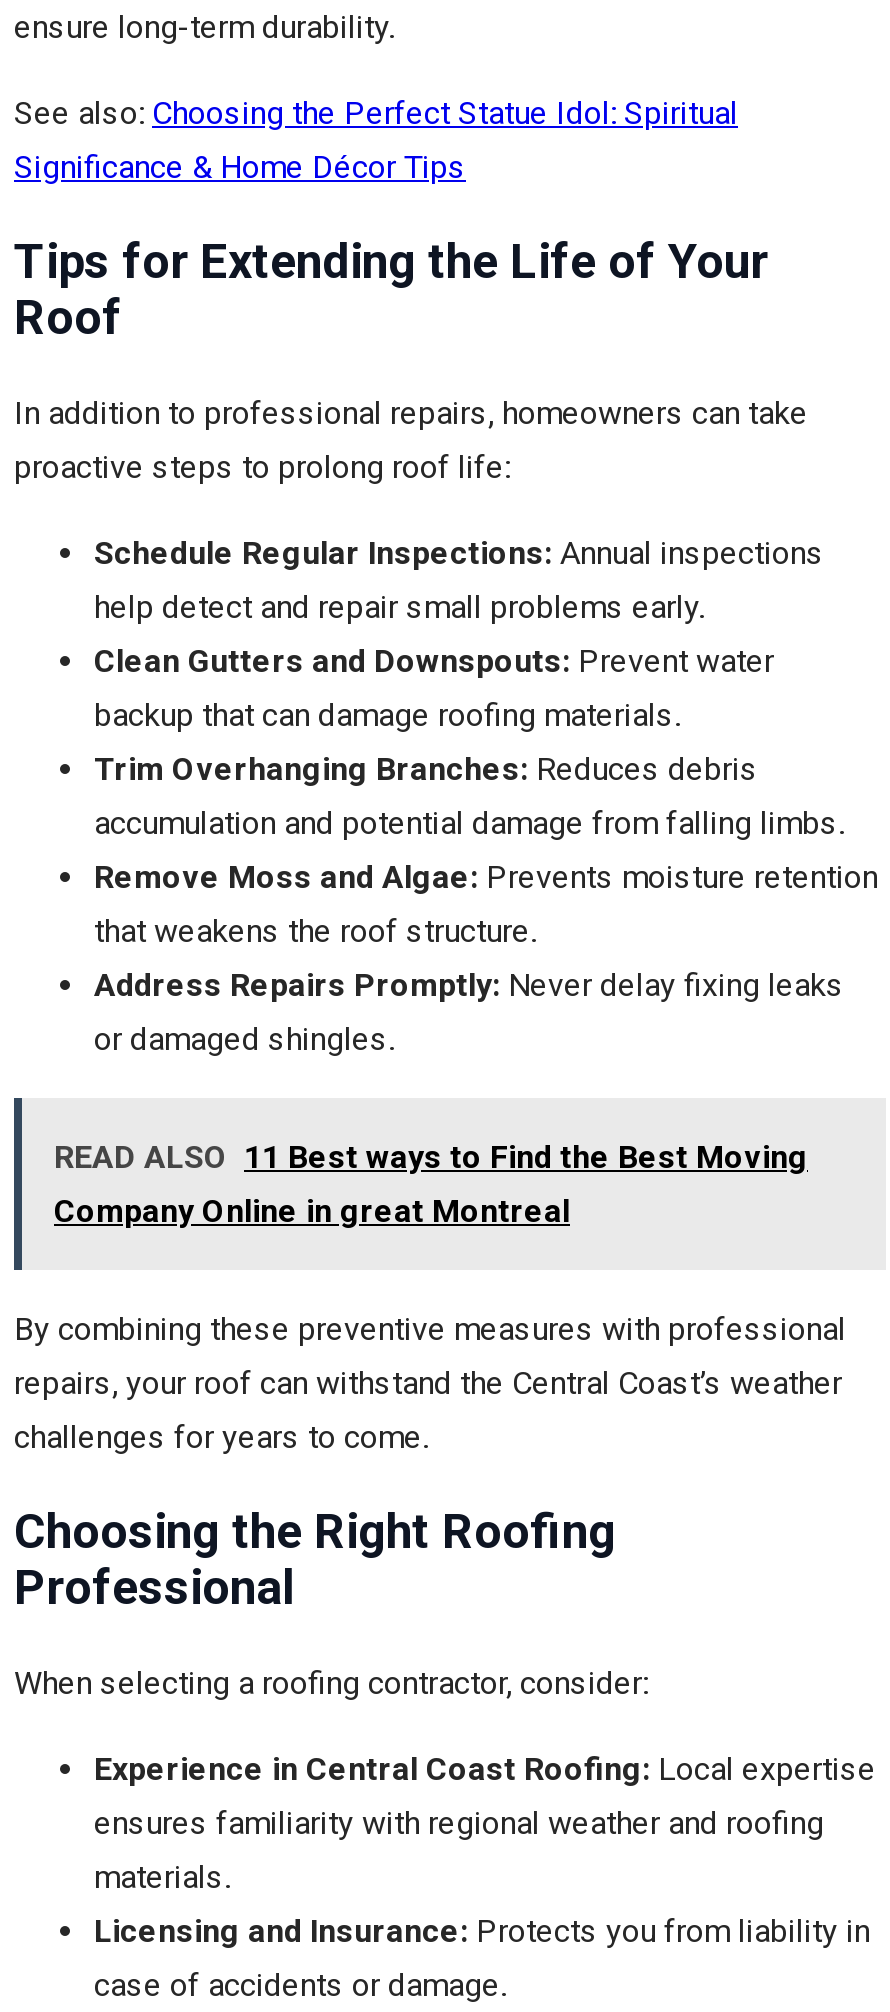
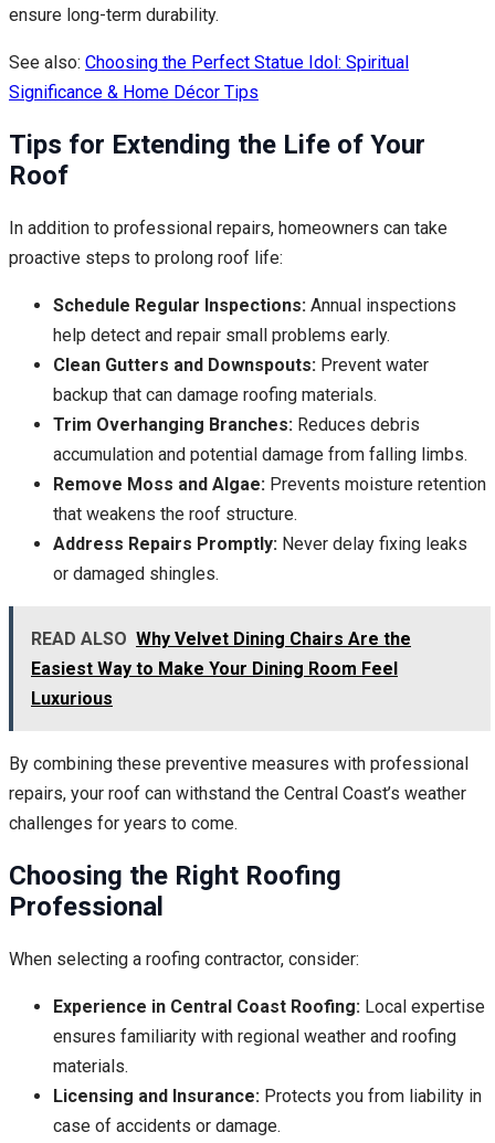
[54,1138,808,1230] READ ALSO 11 Best ways to Find the Best Moving | Company Online in great Montreal -> [31,628,411,709] READ ALSO Why Velvet Dining Chairs Are the | Easiest Way to Make Your Dining Room Feel | Luxurious

